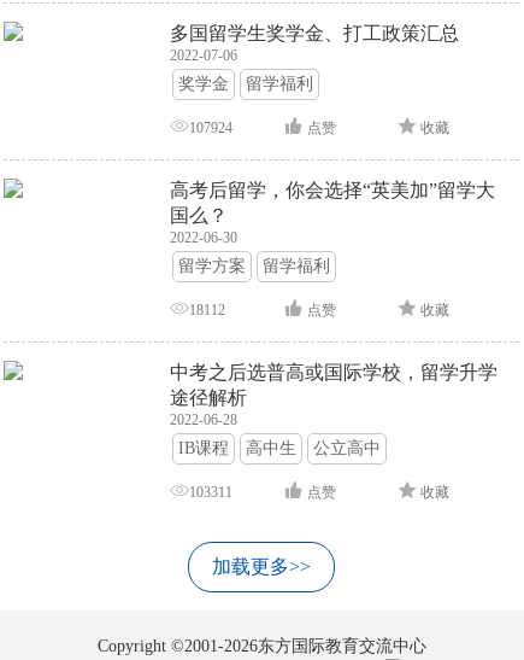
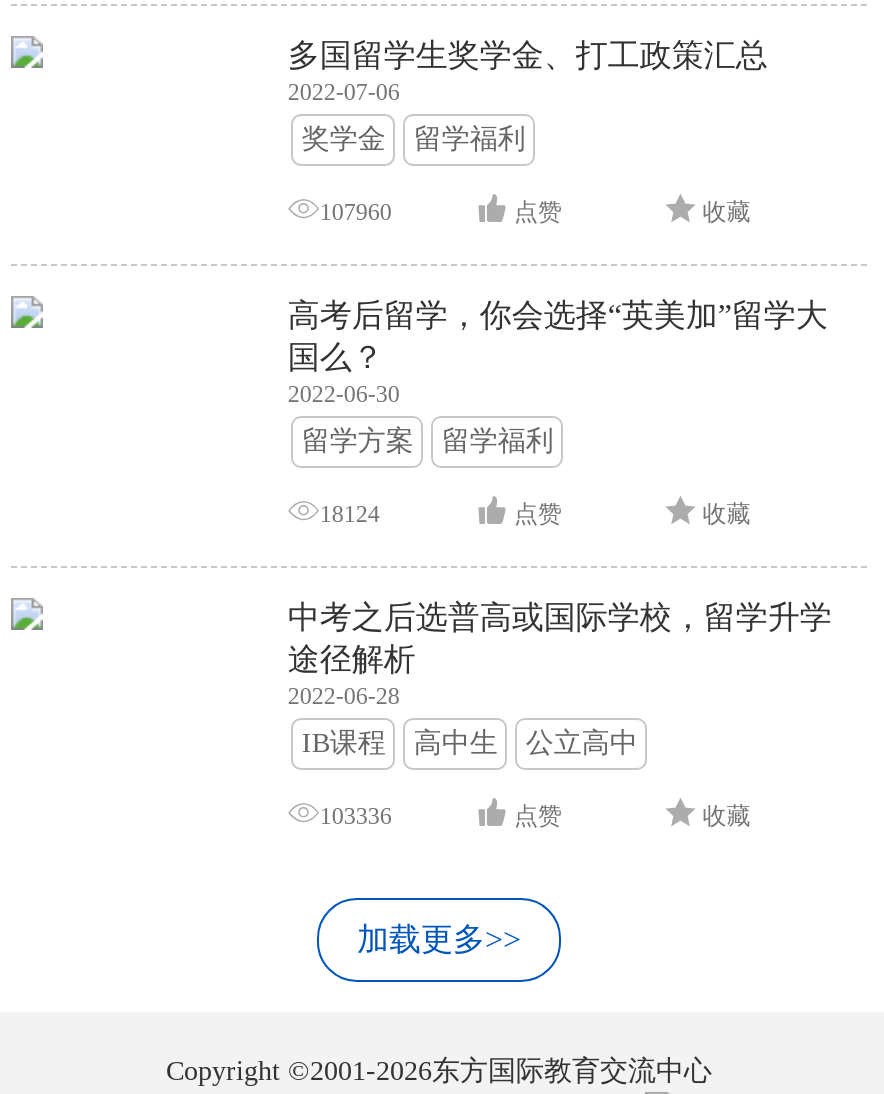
[190,120,233,137] 107924 -> [320,199,392,227] 107960
[190,302,226,319] 18112 -> [320,501,380,529] 18124
[190,484,233,501] 103311 -> [320,803,392,831] 103336

